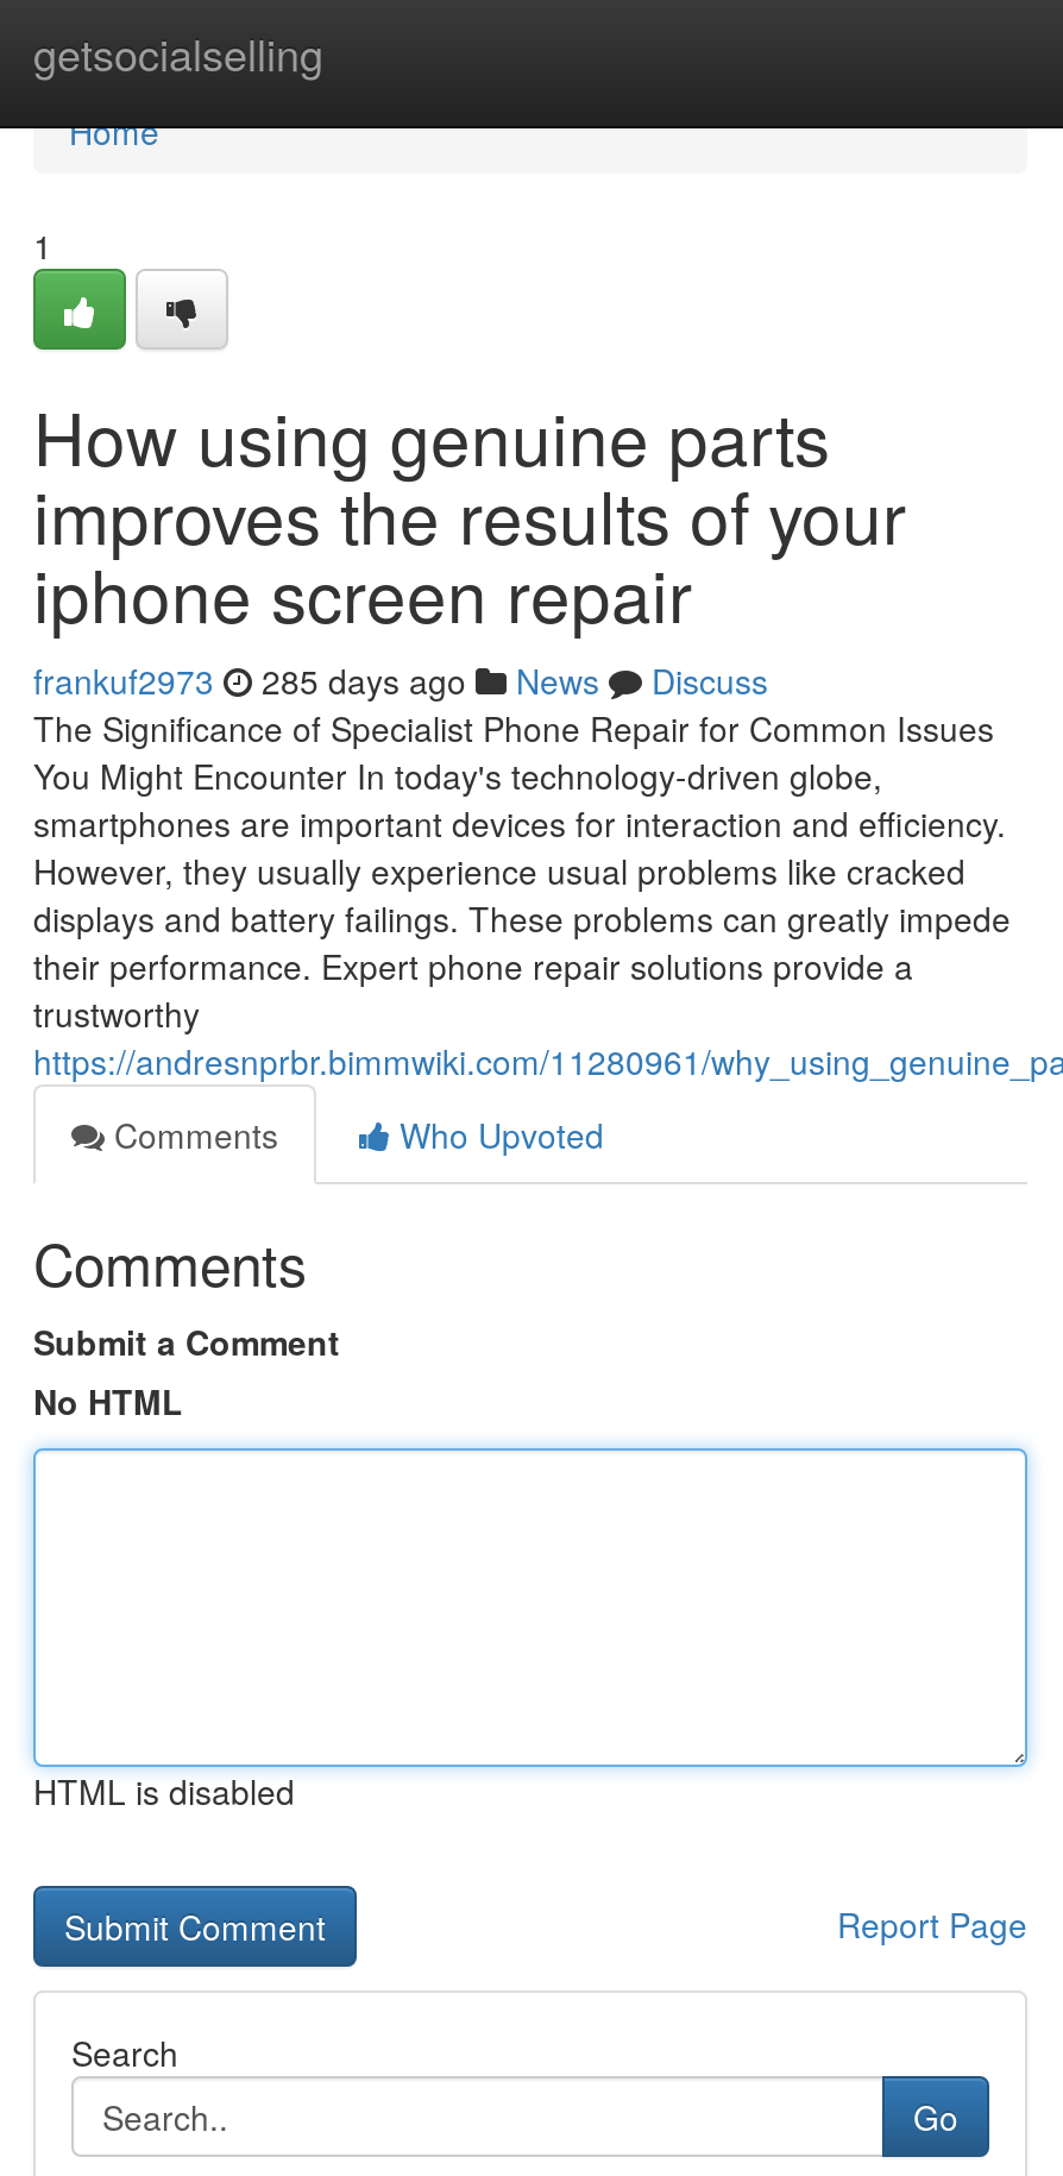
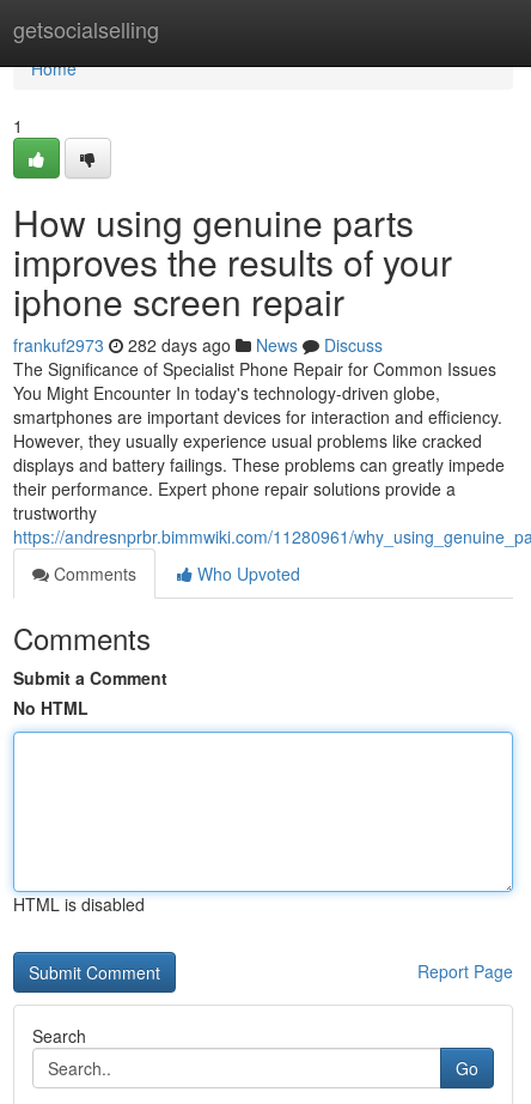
[33,656,768,704] frankuf2973 285 days ago News Discuss -> [13,333,383,357] frankuf2973 282 days ago News Discuss

